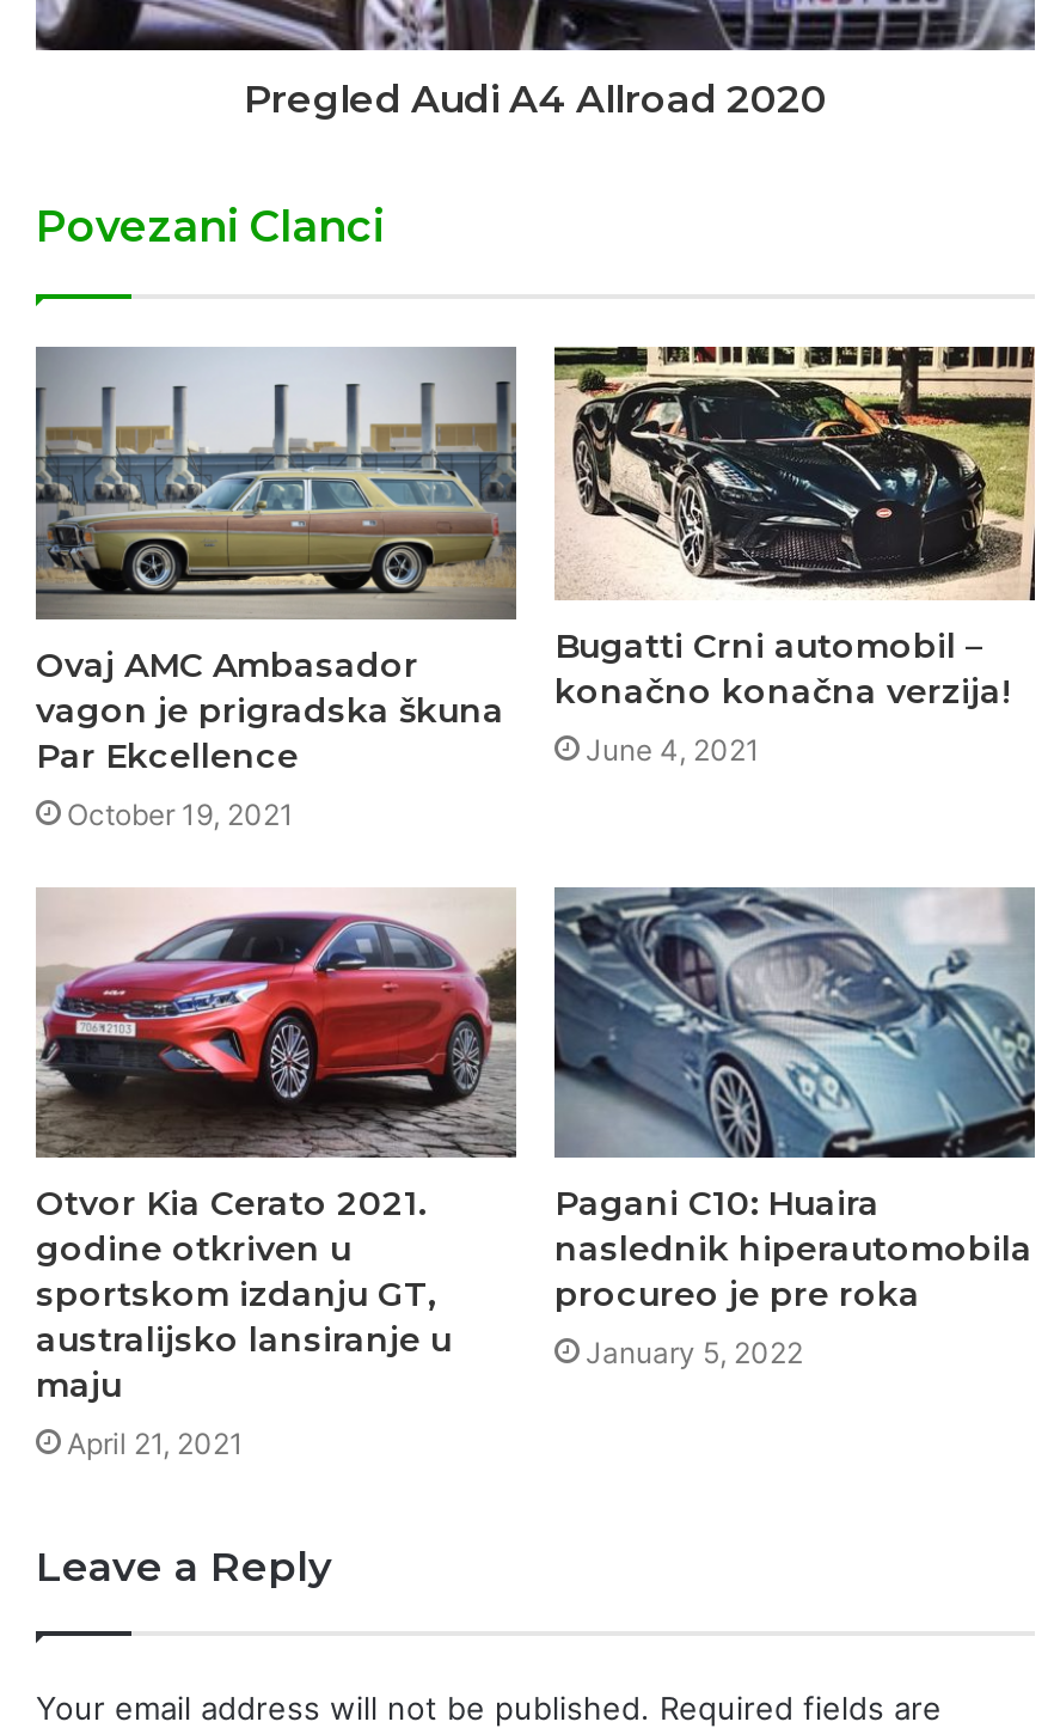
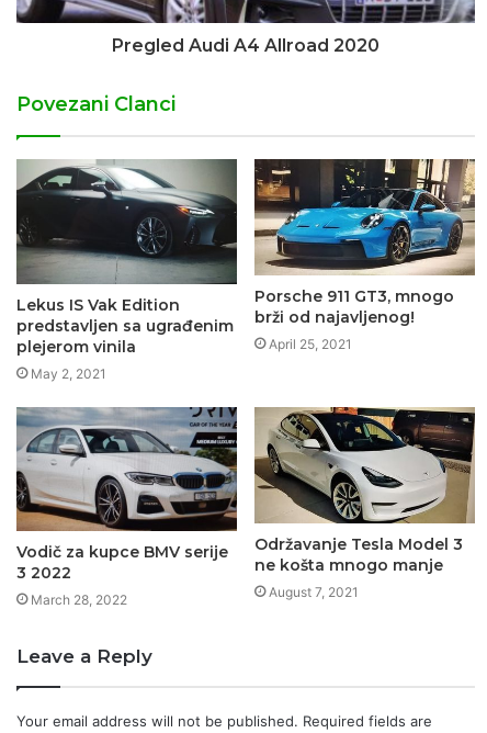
[36,347,516,619] [image] -> [16,160,237,245] [image]
[552,344,1035,598] [image] -> [253,158,476,236] [image]
[554,624,1011,767] Bugatti Crni automobil – | konačno konačna verzija! | June 4, 2021 -> [254,287,454,353] Porsche 911 GT3, mnogo | brži od najavljenog! | April 25, 2021
[36,642,504,831] Ovaj AMC Ambasador | vagon je prigradska škuna | Par Ekcellence | October 19, 2021 -> [16,295,234,381] Lekus IS Vak Edition | predstavljen sa ugrađenim | plejerom vinila | May 2, 2021
[36,887,519,1461] [image] | Otvor Kia Cerato 2021. | godine otkriven u | sportskom izdanju GT, | australijsko lansiranje u | maju | April 21, 2021 -> [16,406,237,608] [image] | Vodič za kupce BMV serije | 3 2022 | March 28, 2022
[552,887,1037,1370] [image] | Pagani C10: Huaira | naslednik hiperautomobila | procureo je pre roka | January 5, 2022 -> [254,407,475,600] [image] | Održavanje Tesla Model 3 | ne košta mnogo manje | August 7, 2021

